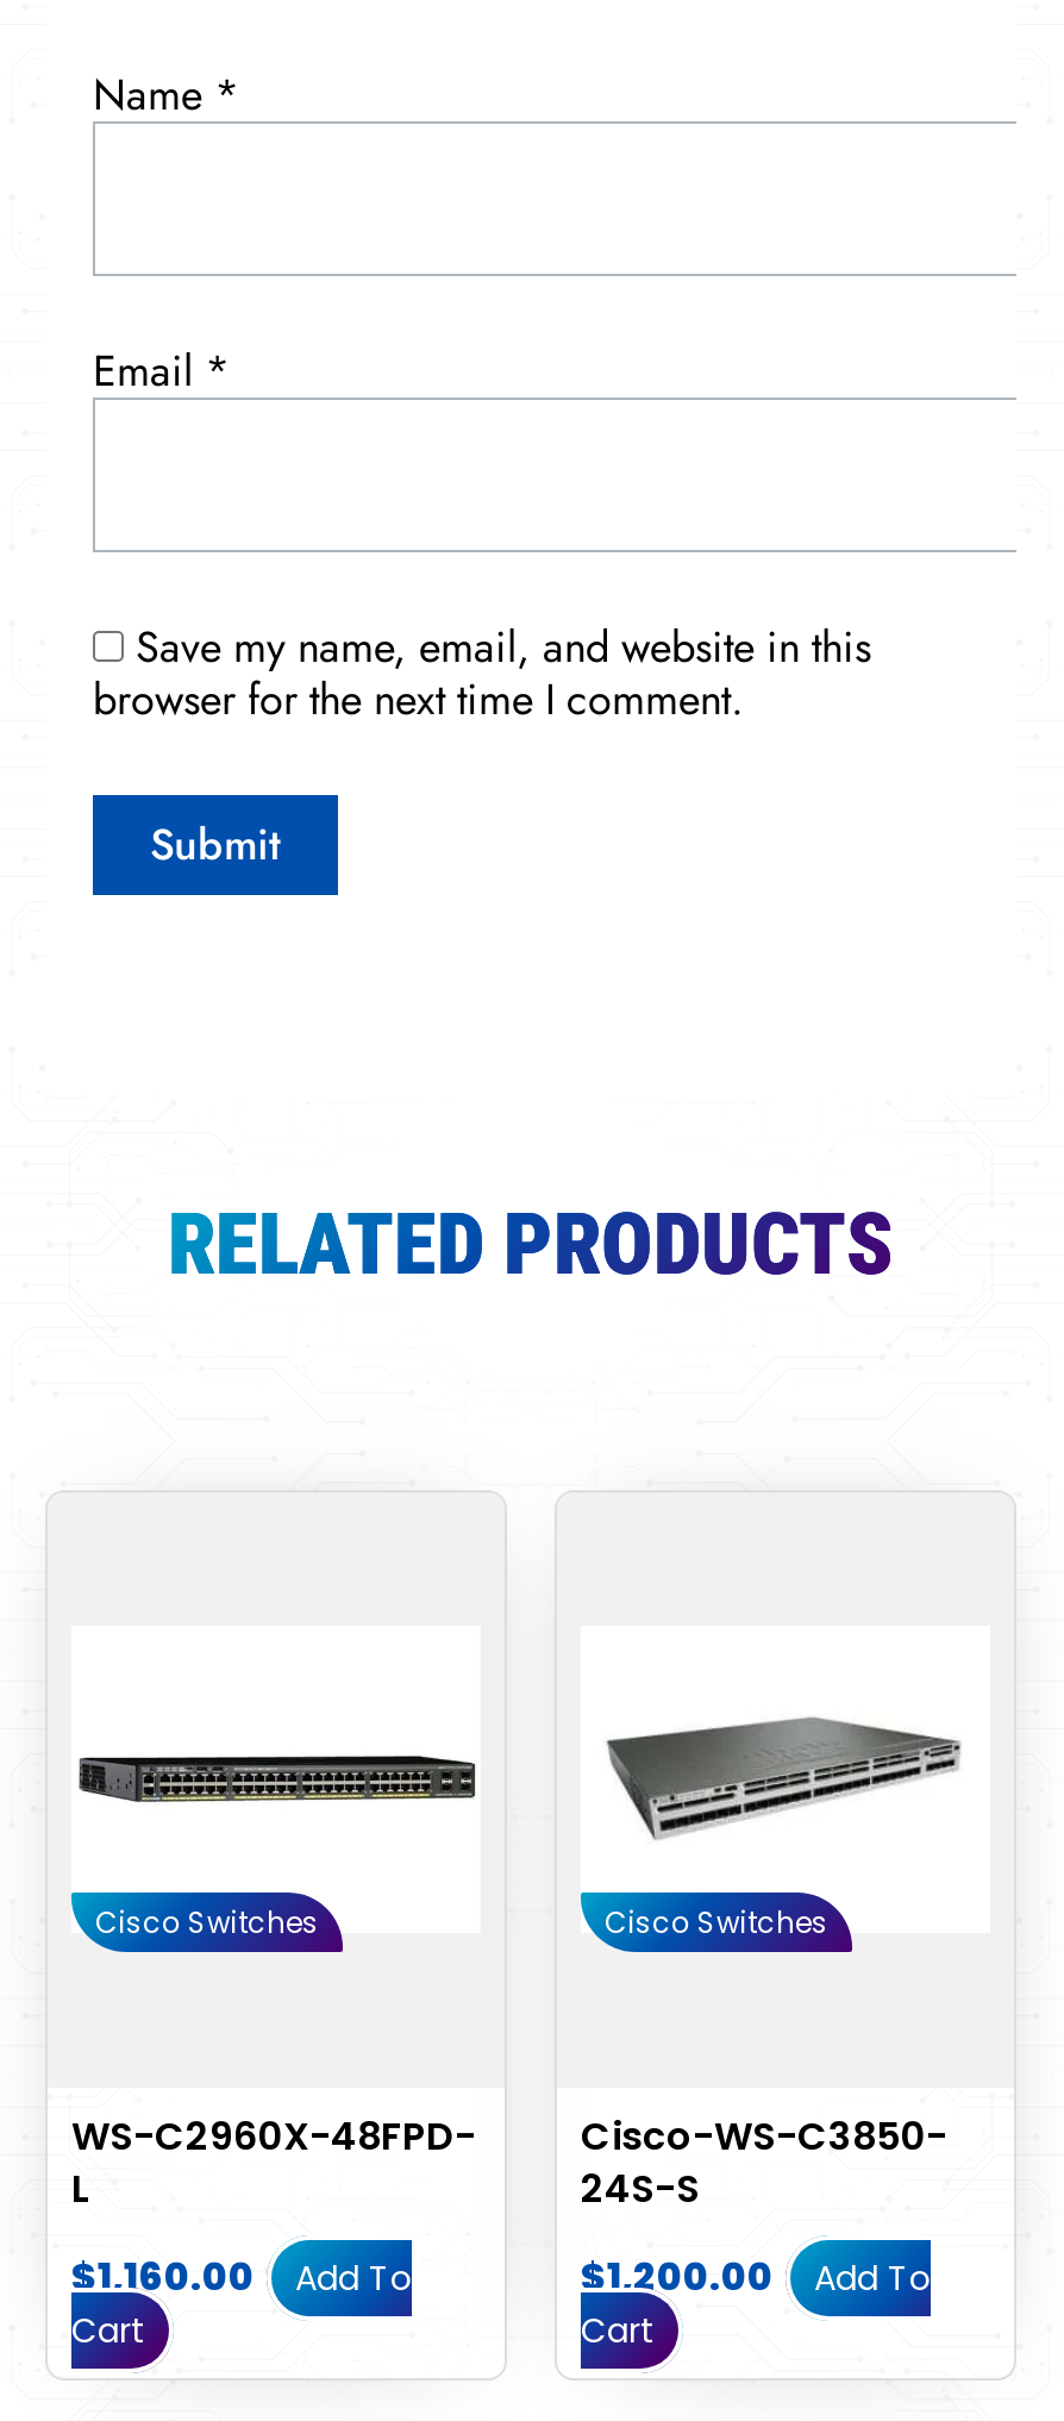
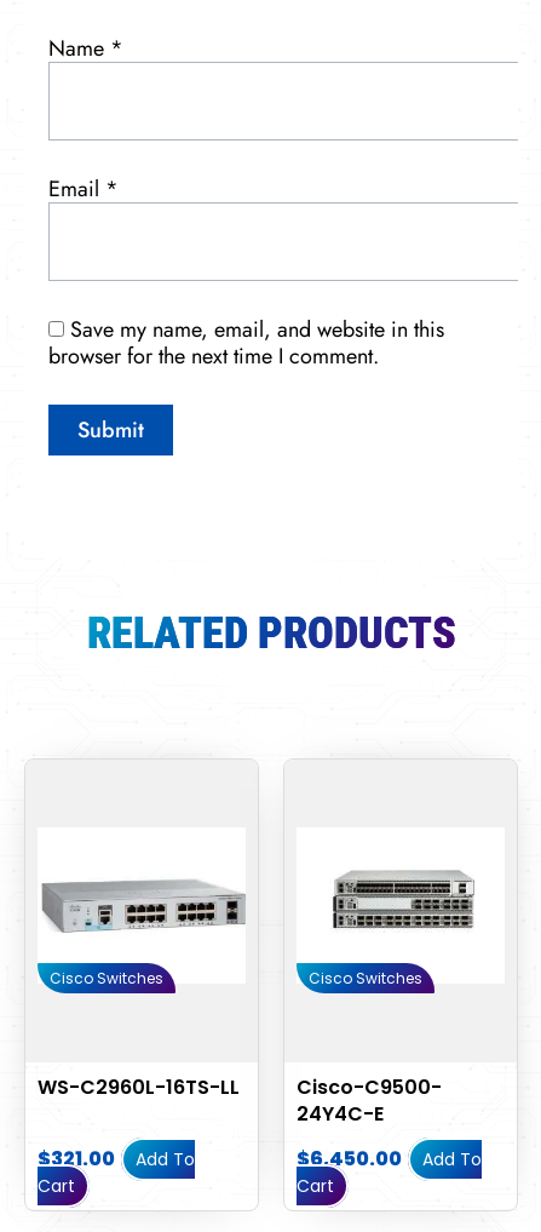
[605,1712,962,1840] [image] -> [310,870,489,935] [image]
[81,1731,478,1831] [image] -> [41,879,246,933] [image]
[71,2110,476,2217] WS-C2960X-48FPD- | L -> [38,1074,240,1102] WS-C2960L-16TS-LL
[581,2110,947,2217] Cisco-WS-C3850- | 24S-S -> [297,1074,442,1128] Cisco-C9500- | 24Y4C-E
[71,2251,412,2305] $1,160.00 Add To -> [38,1145,195,1173] $321.00 Add To
[581,2251,931,2305] $1,200.00 Add To -> [297,1145,482,1173] $6,450.00 Add To

